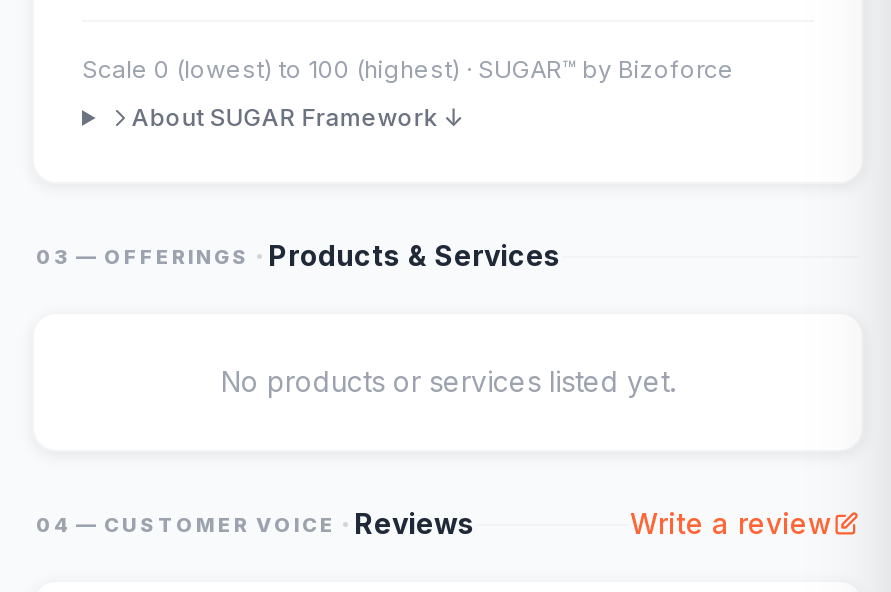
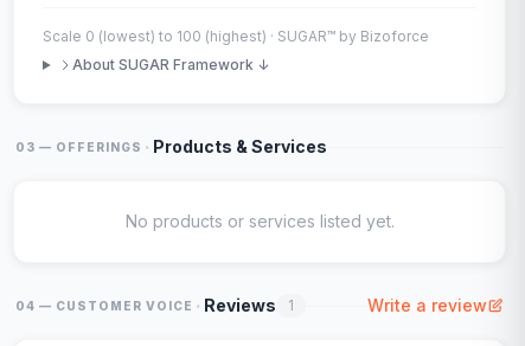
none -> [288,296,294,314] 1

